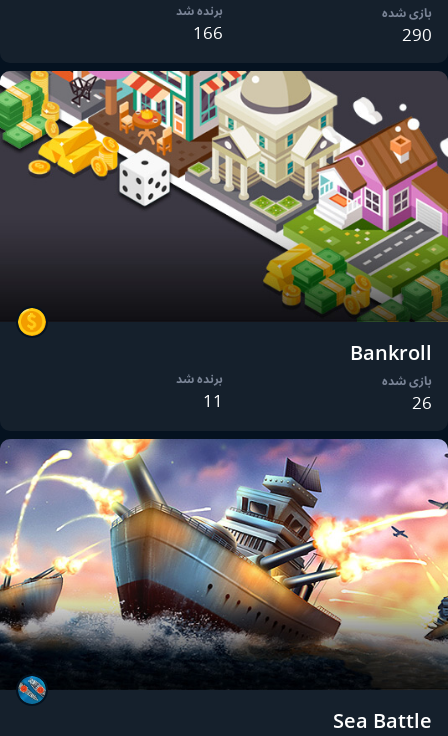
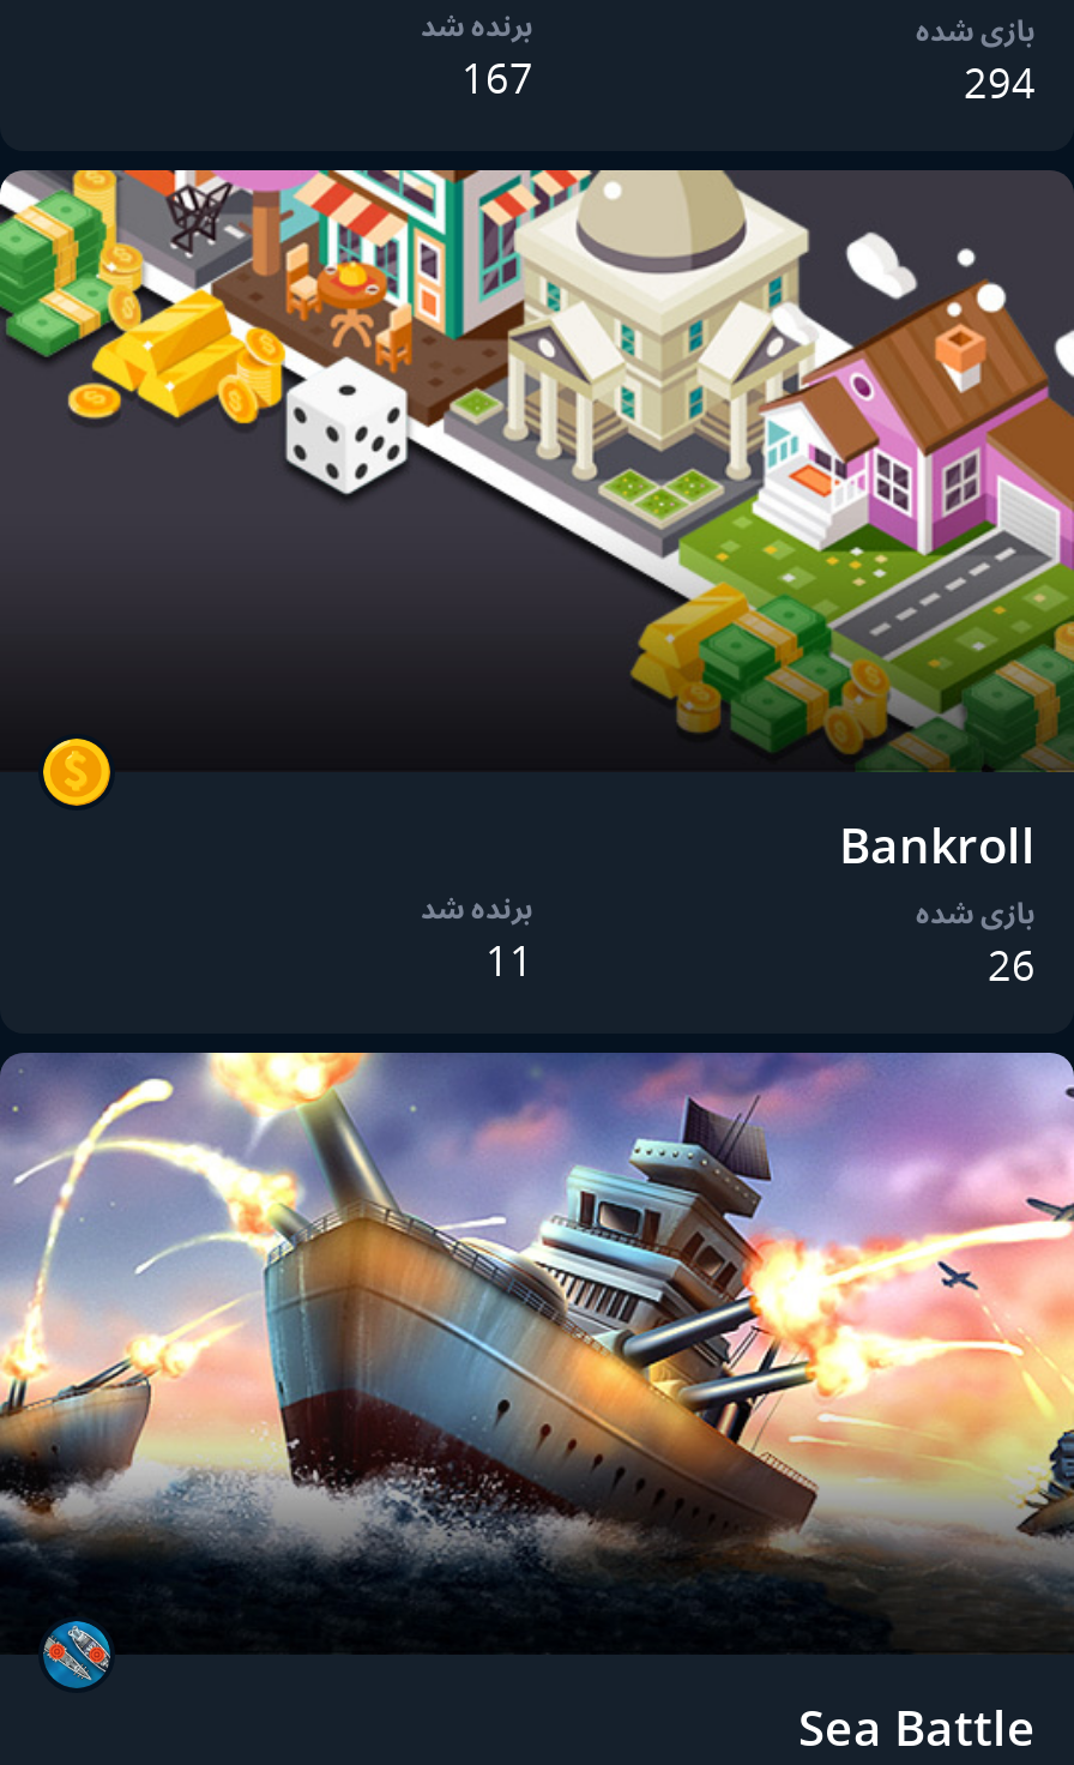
[192,21,222,44] 166 -> [461,50,533,106] 167
[402,23,432,46] 290 -> [964,55,1036,110] 294

